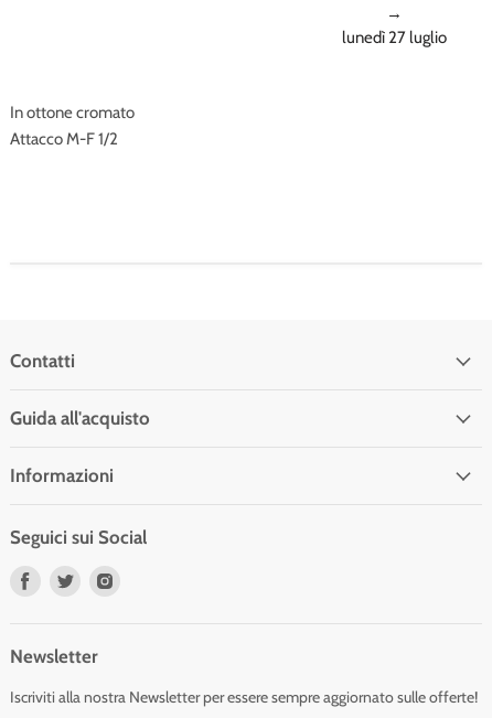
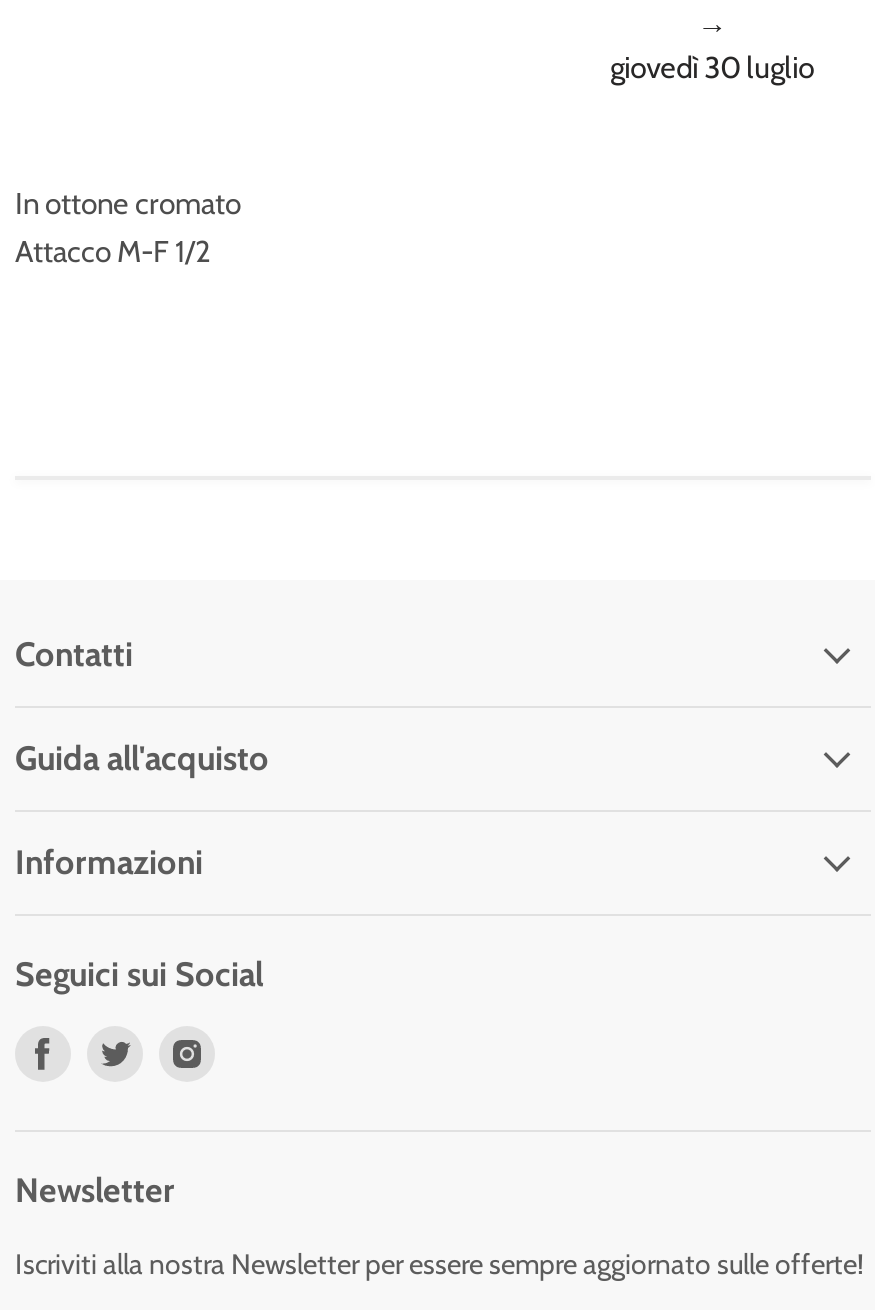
[342,28,447,48] lunedì 27 luglio -> [610,50,814,86] giovedì 30 luglio

